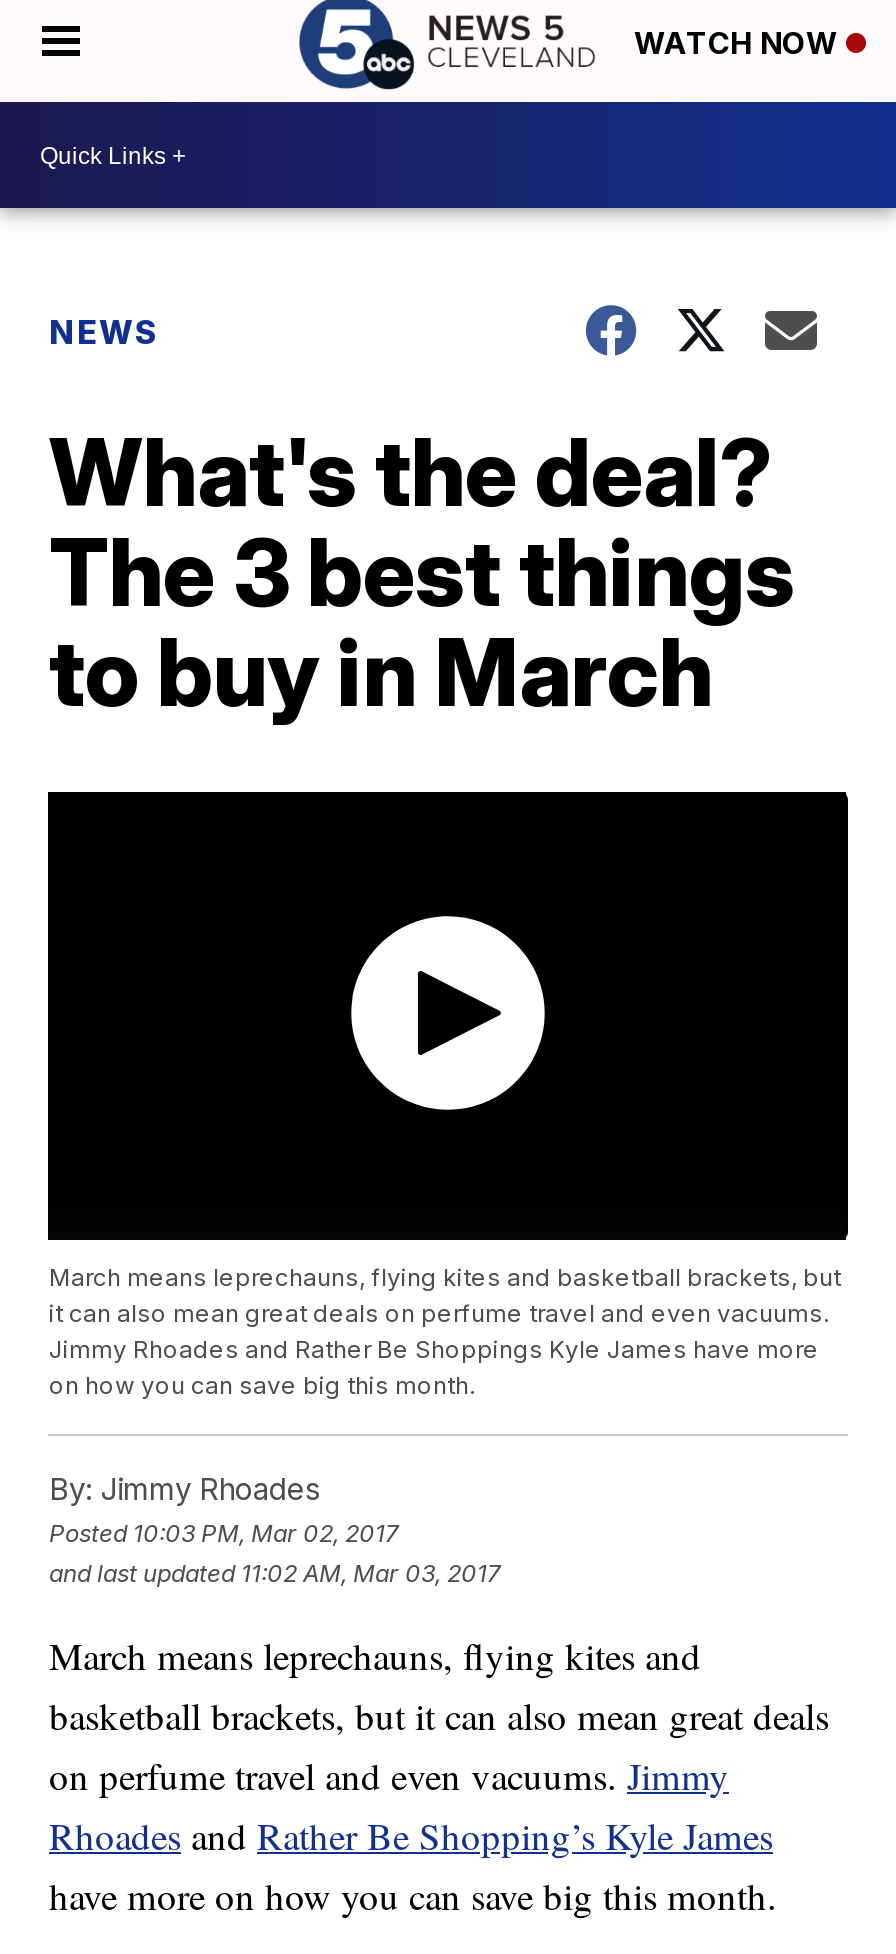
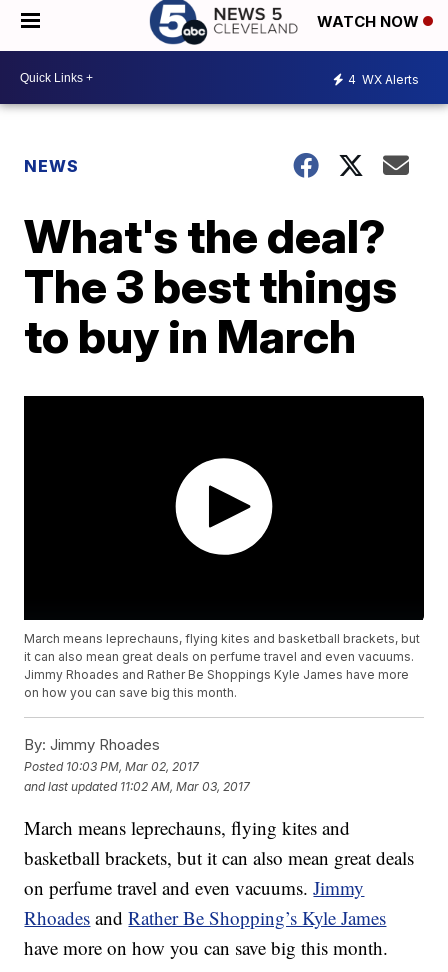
none -> [348,71,419,86] 4 WX Alerts

